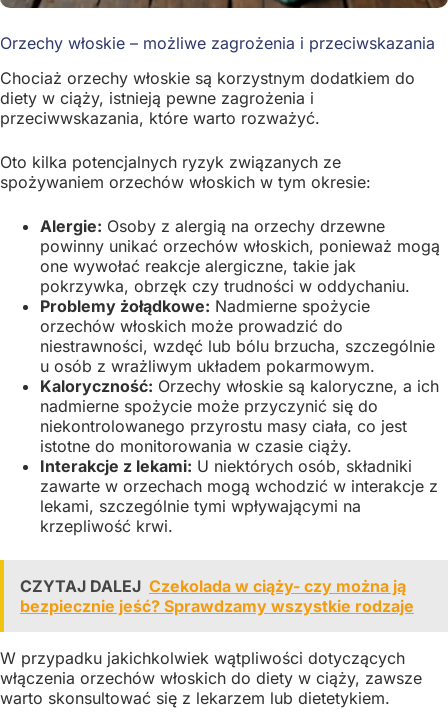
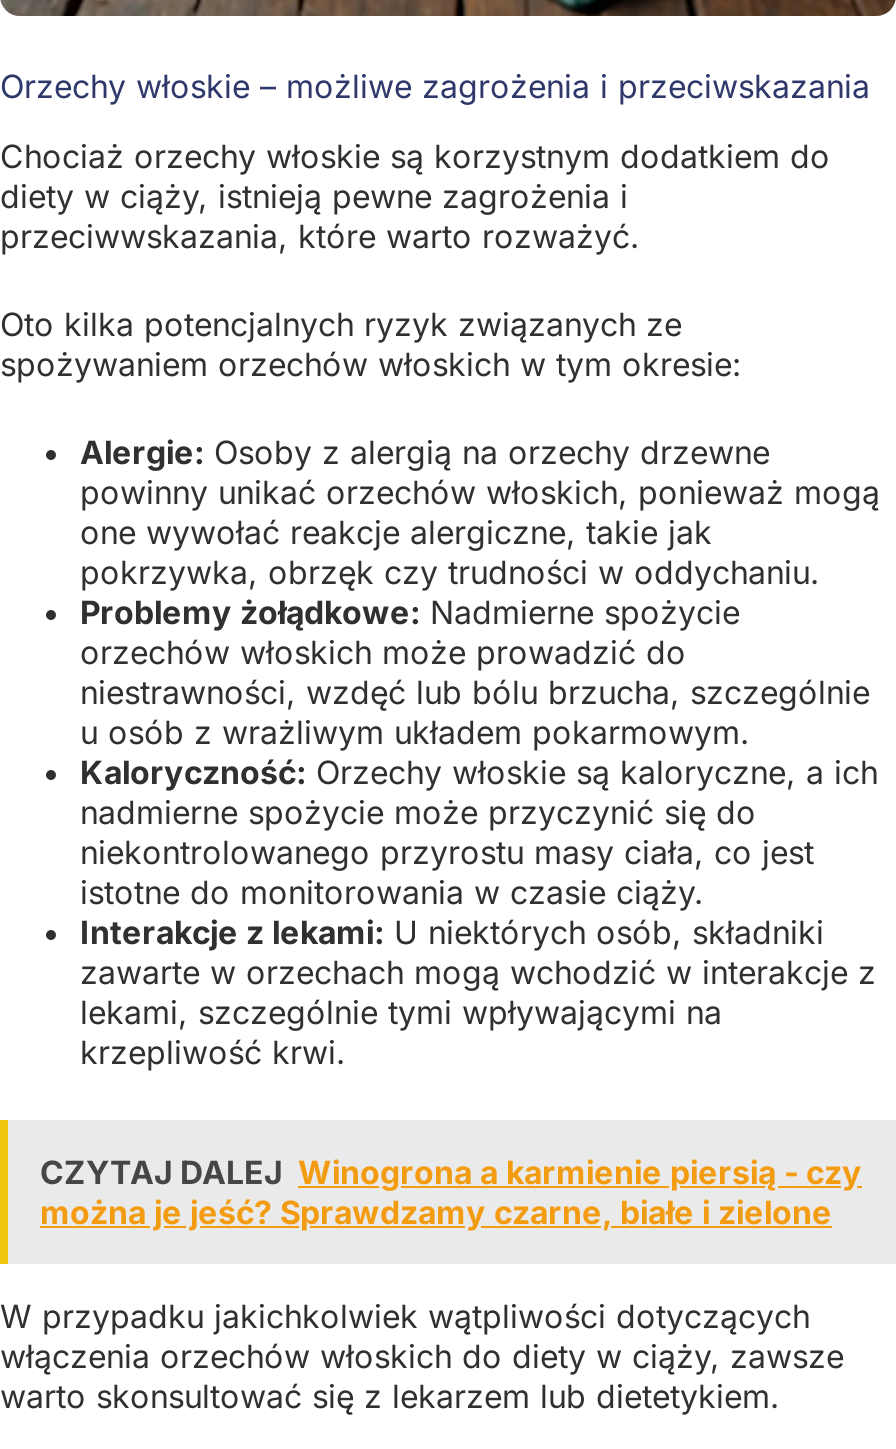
[20,576,414,616] CZYTAJ DALEJ Czekolada w ciąży- czy można ją | bezpiecznie jeść? Sprawdzamy wszystkie rodzaje -> [40,1152,862,1232] CZYTAJ DALEJ Winogrona a karmienie piersią - czy | można je jeść? Sprawdzamy czarne, białe i zielone

